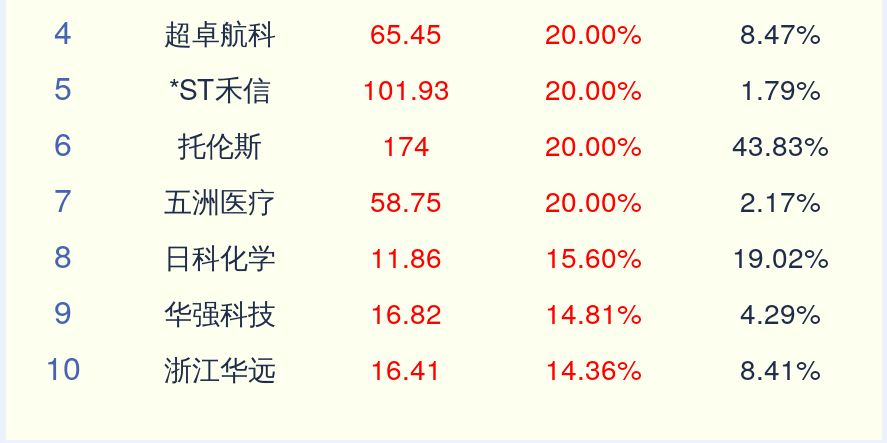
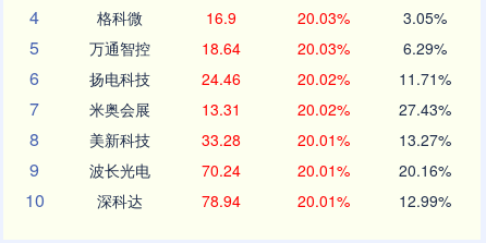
[164,12,820,52] 超卓航科 | 65.45 | 20.00% | 8.47% -> [97,7,447,28] 格科微 | 16.9 | 20.03% | 3.05%
[169,68,820,108] *ST禾信 | 101.93 | 20.00% | 1.79% -> [89,37,447,59] 万通智控 | 18.64 | 20.03% | 6.29%
[178,124,828,164] 托伦斯 | 174 | 20.00% | 43.83% -> [89,68,451,89] 扬电科技 | 24.46 | 20.02% | 11.71%
[164,180,820,220] 五洲医疗 | 58.75 | 20.00% | 2.17% -> [89,98,451,120] 米奥会展 | 13.31 | 20.02% | 27.43%
[164,236,828,276] 日科化学 | 11.86 | 15.60% | 19.02% -> [89,129,451,150] 美新科技 | 33.28 | 20.01% | 13.27%
[164,292,820,332] 华强科技 | 16.82 | 14.81% | 4.29% -> [89,159,451,181] 波长光电 | 70.24 | 20.01% | 20.16%
[164,348,820,388] 浙江华远 | 16.41 | 14.36% | 8.41% -> [97,190,451,211] 深科达 | 78.94 | 20.01% | 12.99%

